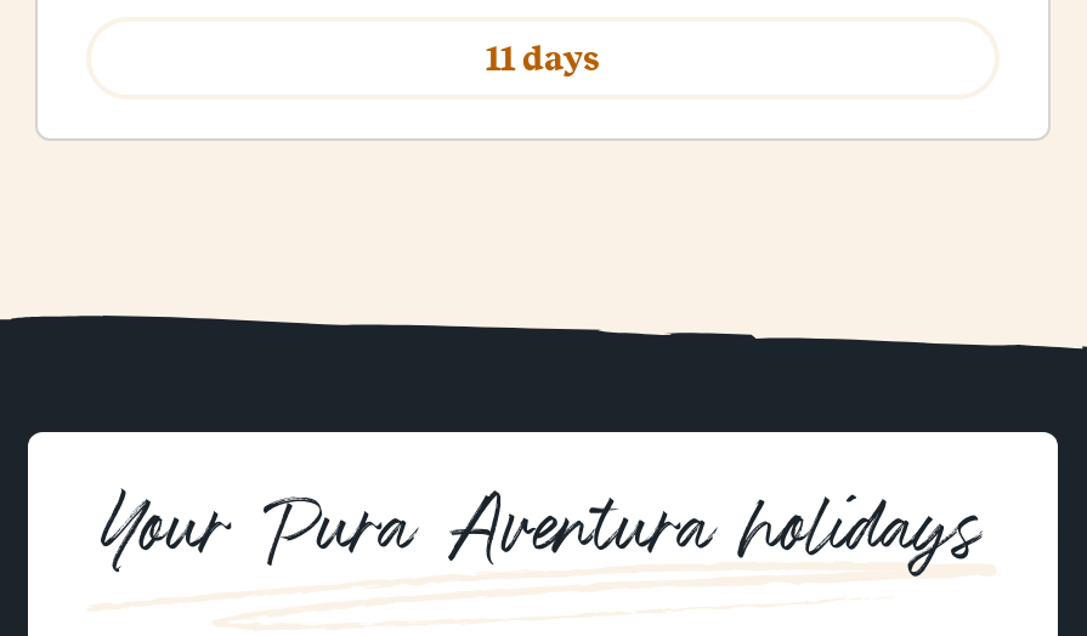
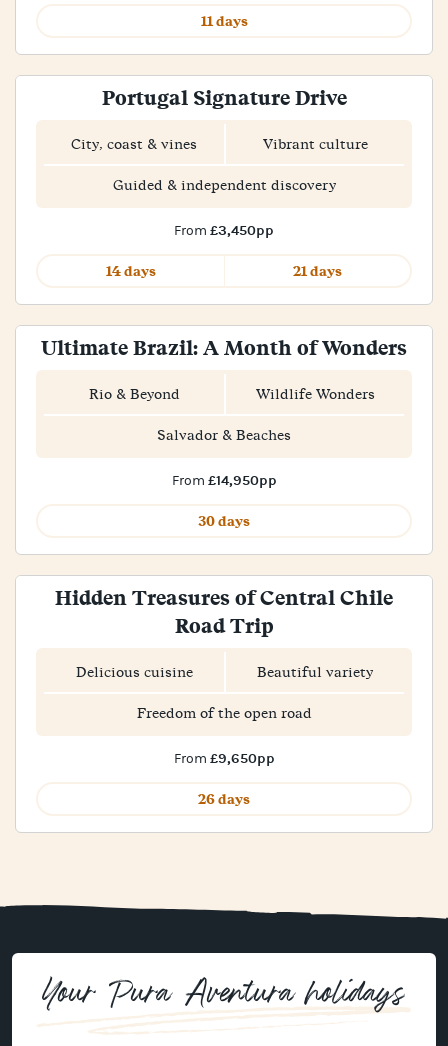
none -> [41,82,407,810] Portugal Signature Drive | City, coast & vines | Vibrant culture | Guided & independent discovery | From £3,450pp | 14 days | 21 days | Ultimate Brazil: A Month of Wonders | Rio & Beyond | Wildlife Wonders | Salvador & Beaches | From £14,950pp | 30 days | Hidden Treasures of Central Chile | Road Trip | Delicious cuisine | Beautiful variety | Freedom of the open road | From £9,650pp | 26 days

